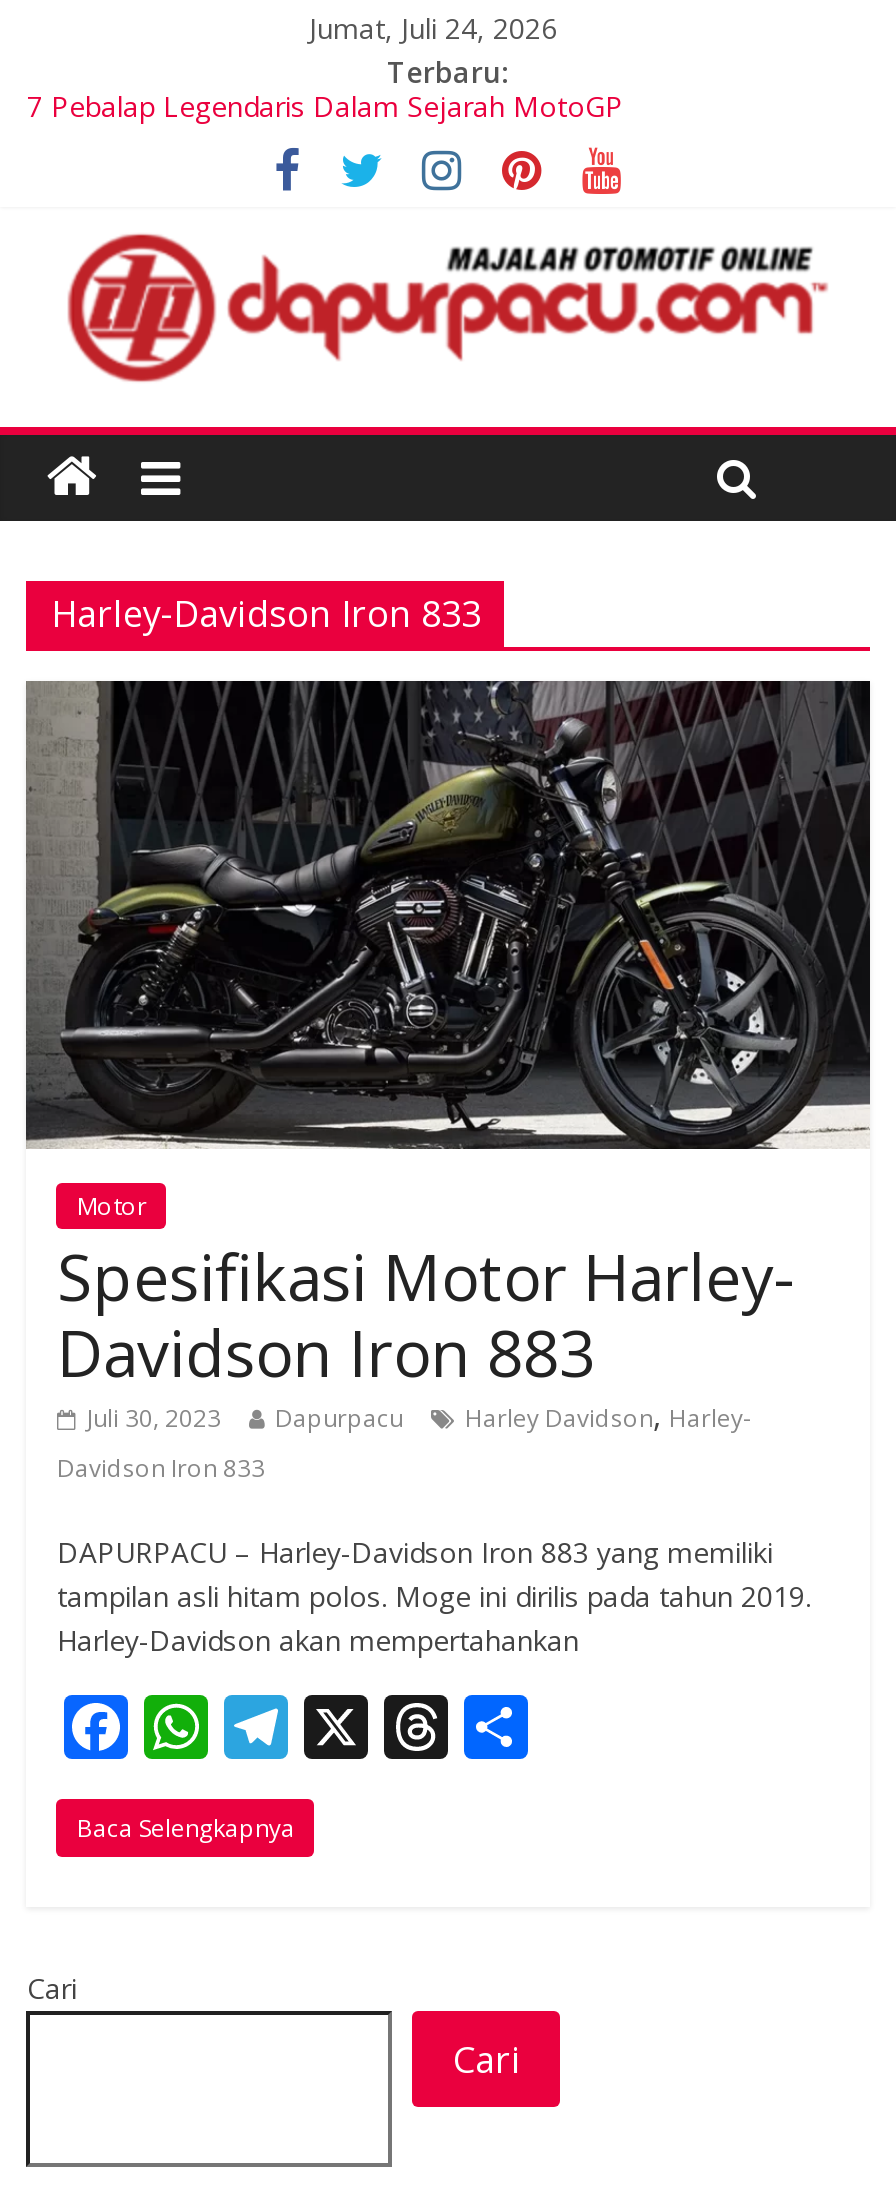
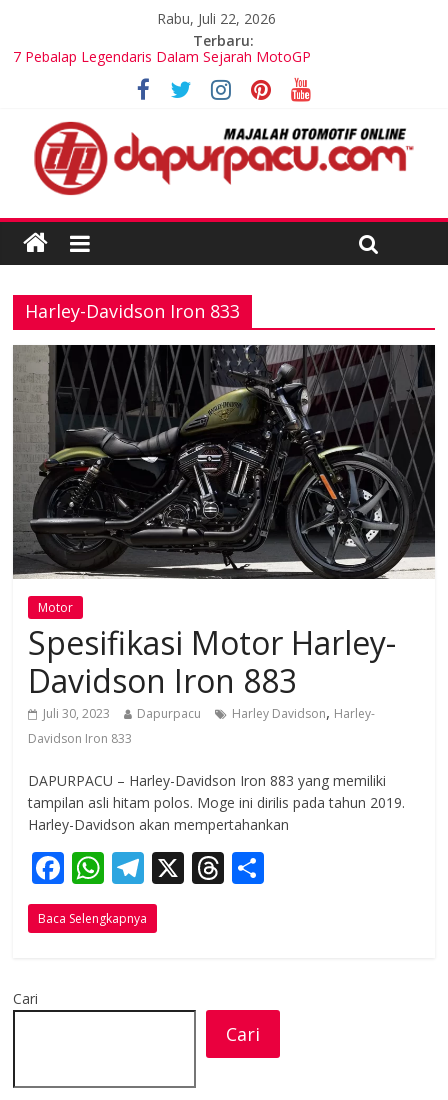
[309,9,557,47] Jumat, Juli 24, 2026 -> [157,9,276,28] Rabu, Juli 22, 2026

